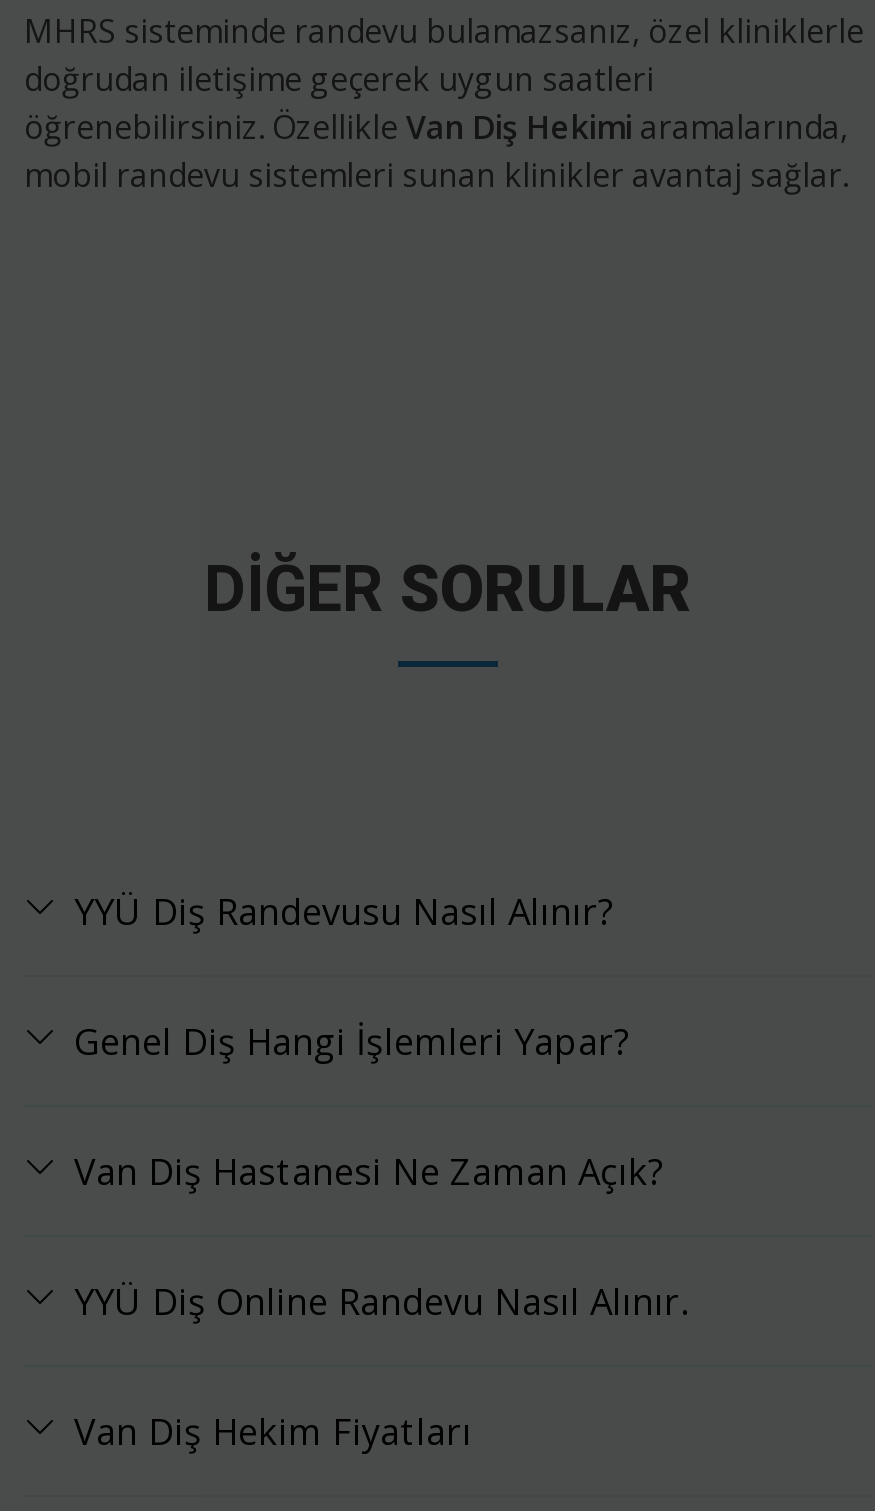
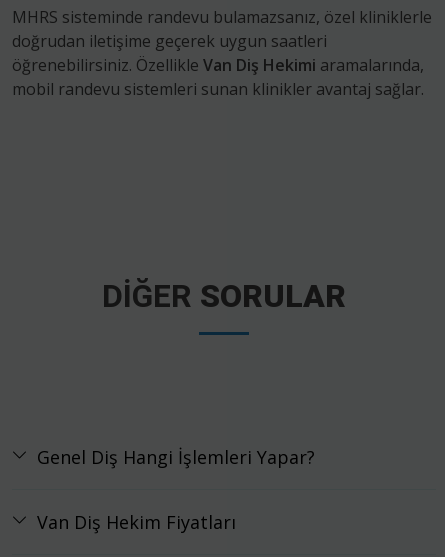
[74,887,614,935] YYÜ Diş Randevusu Nasıl Alınır? -> none
[74,1147,688,1325] Van Diş Hastanesi Ne Zaman Açık? | YYÜ Diş Online Randevu Nasıl Alınır. -> none

